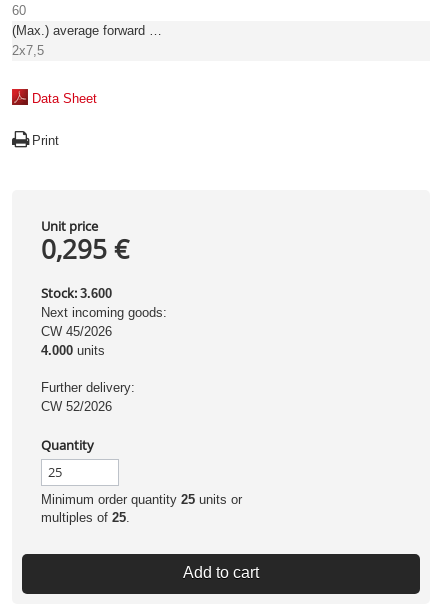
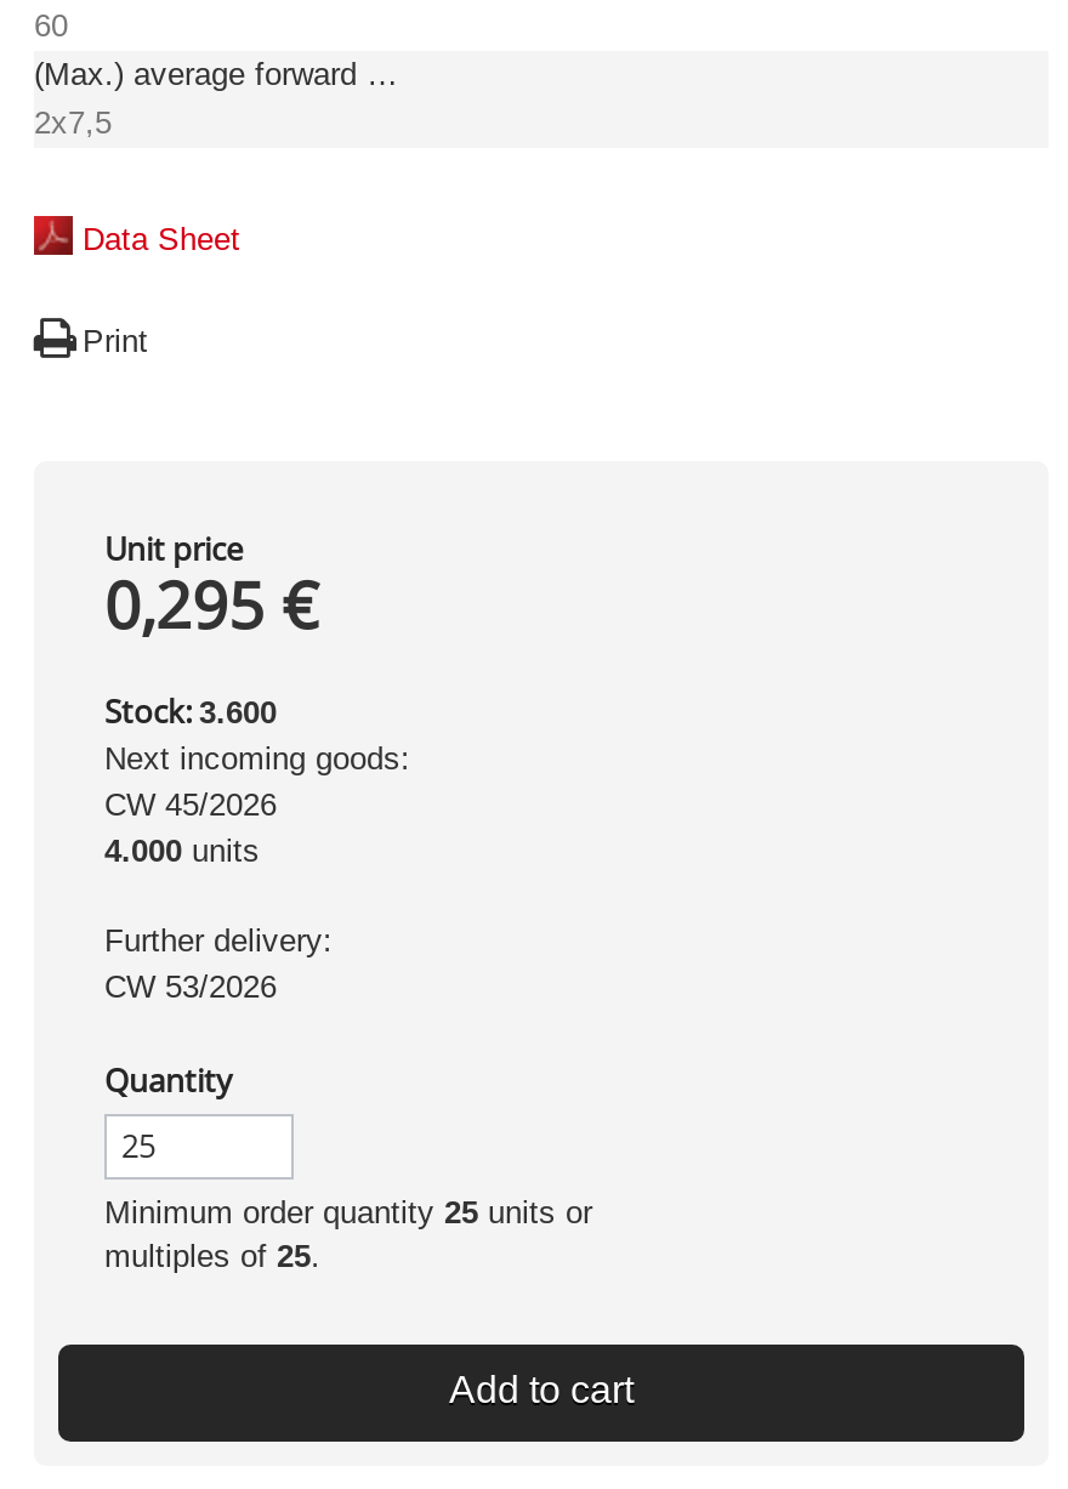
[41,399,112,414] CW 52/2026 -> [104,968,277,1005] CW 53/2026

